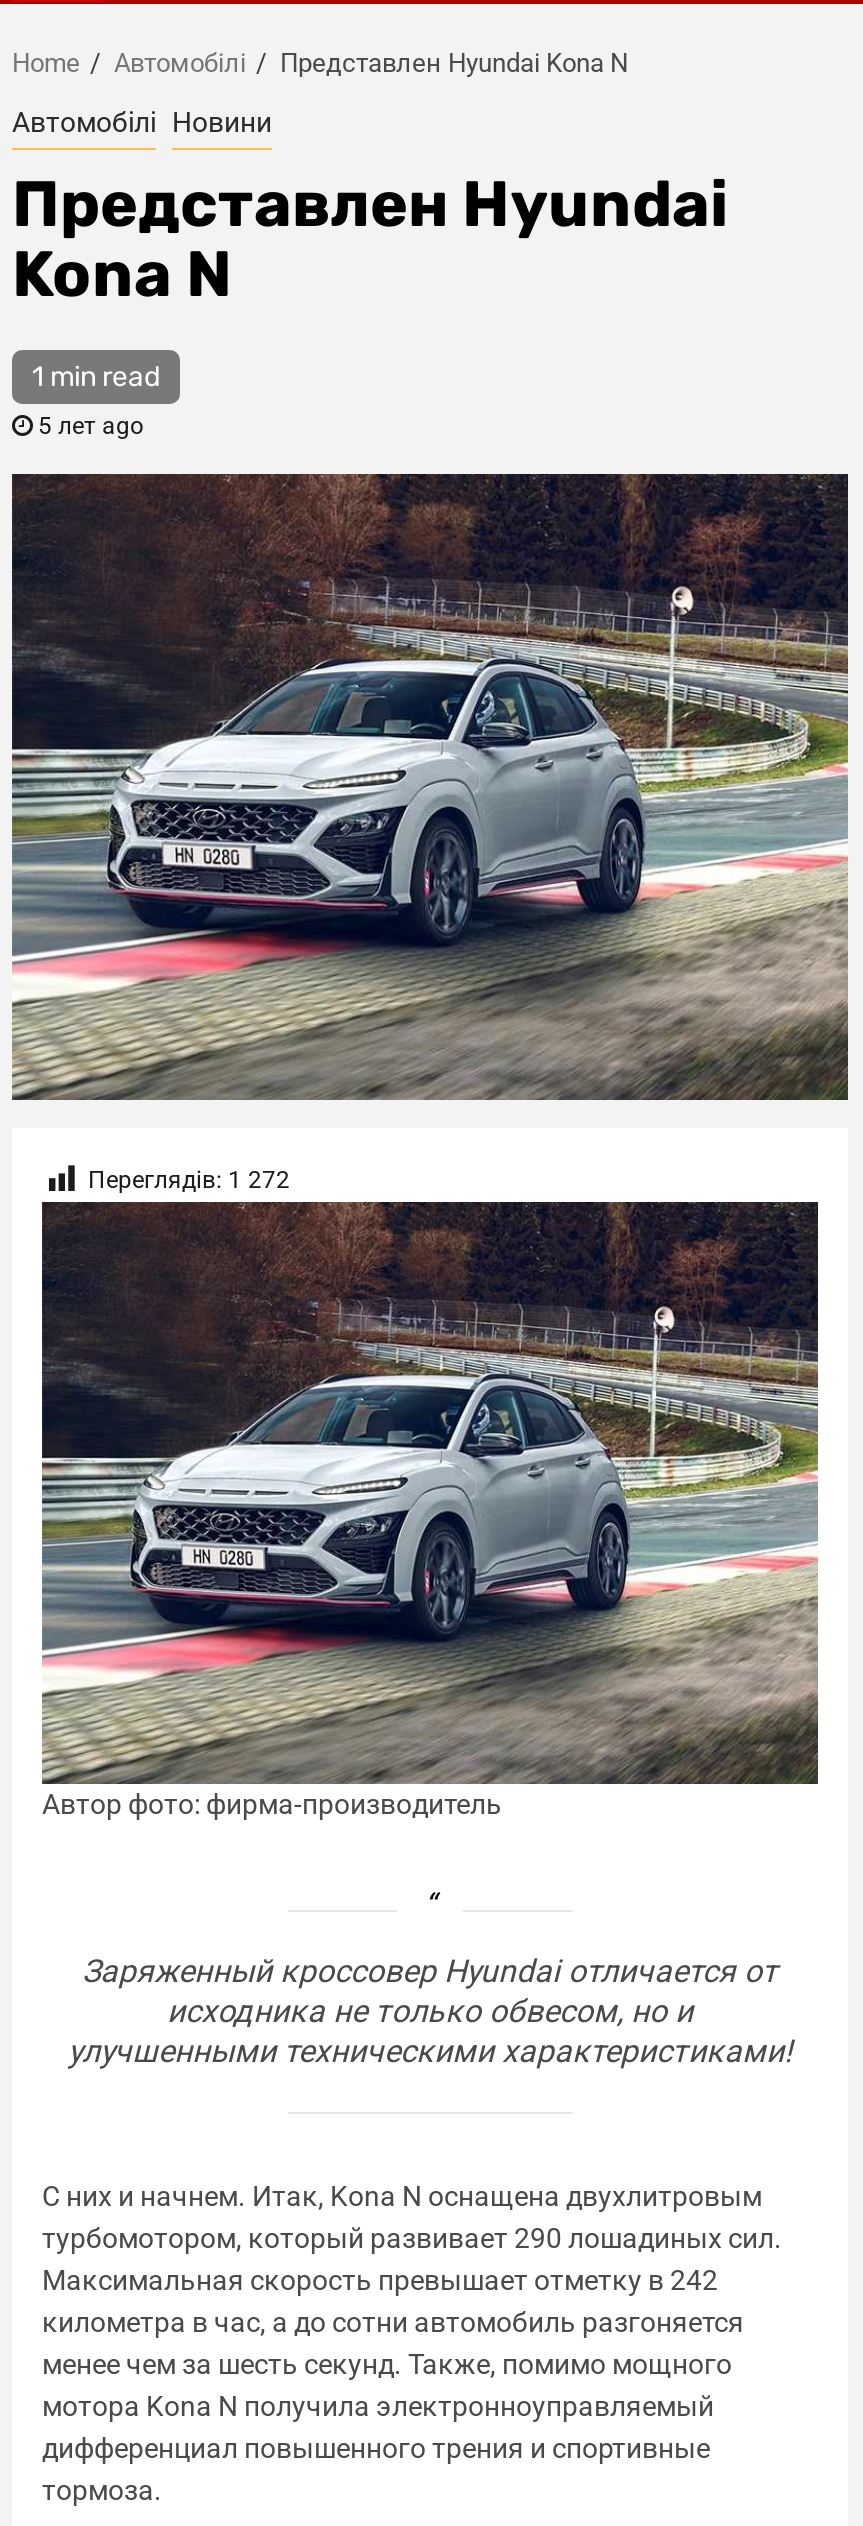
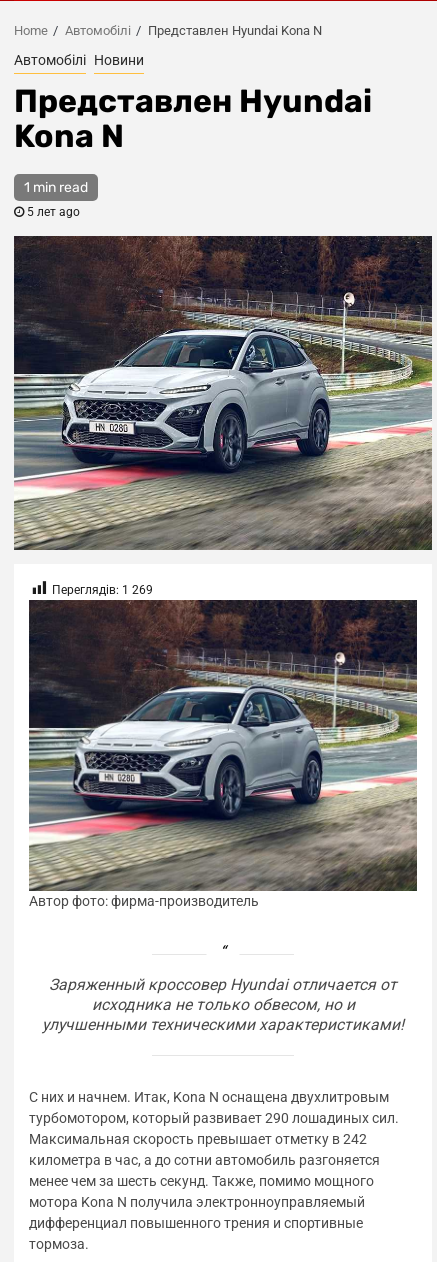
[88,1167,290,1195] Переглядів: 1 272 -> [52,583,153,597] Переглядів: 1 269

